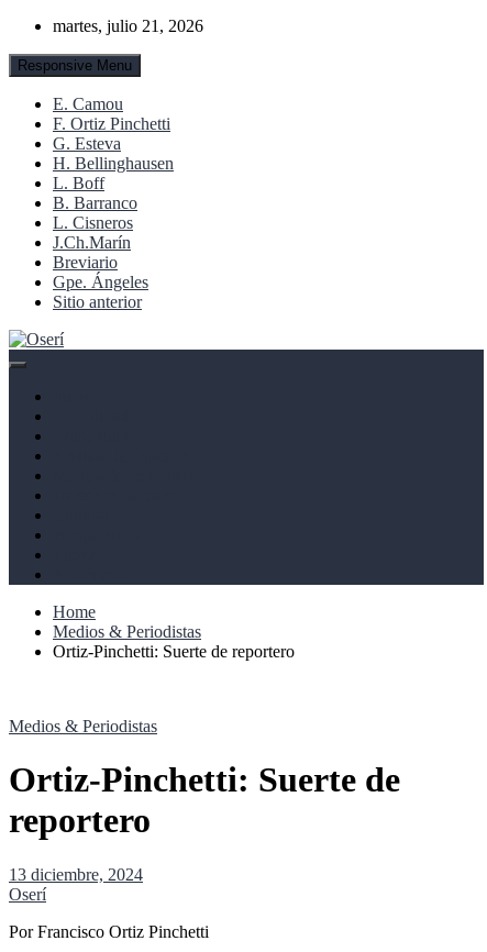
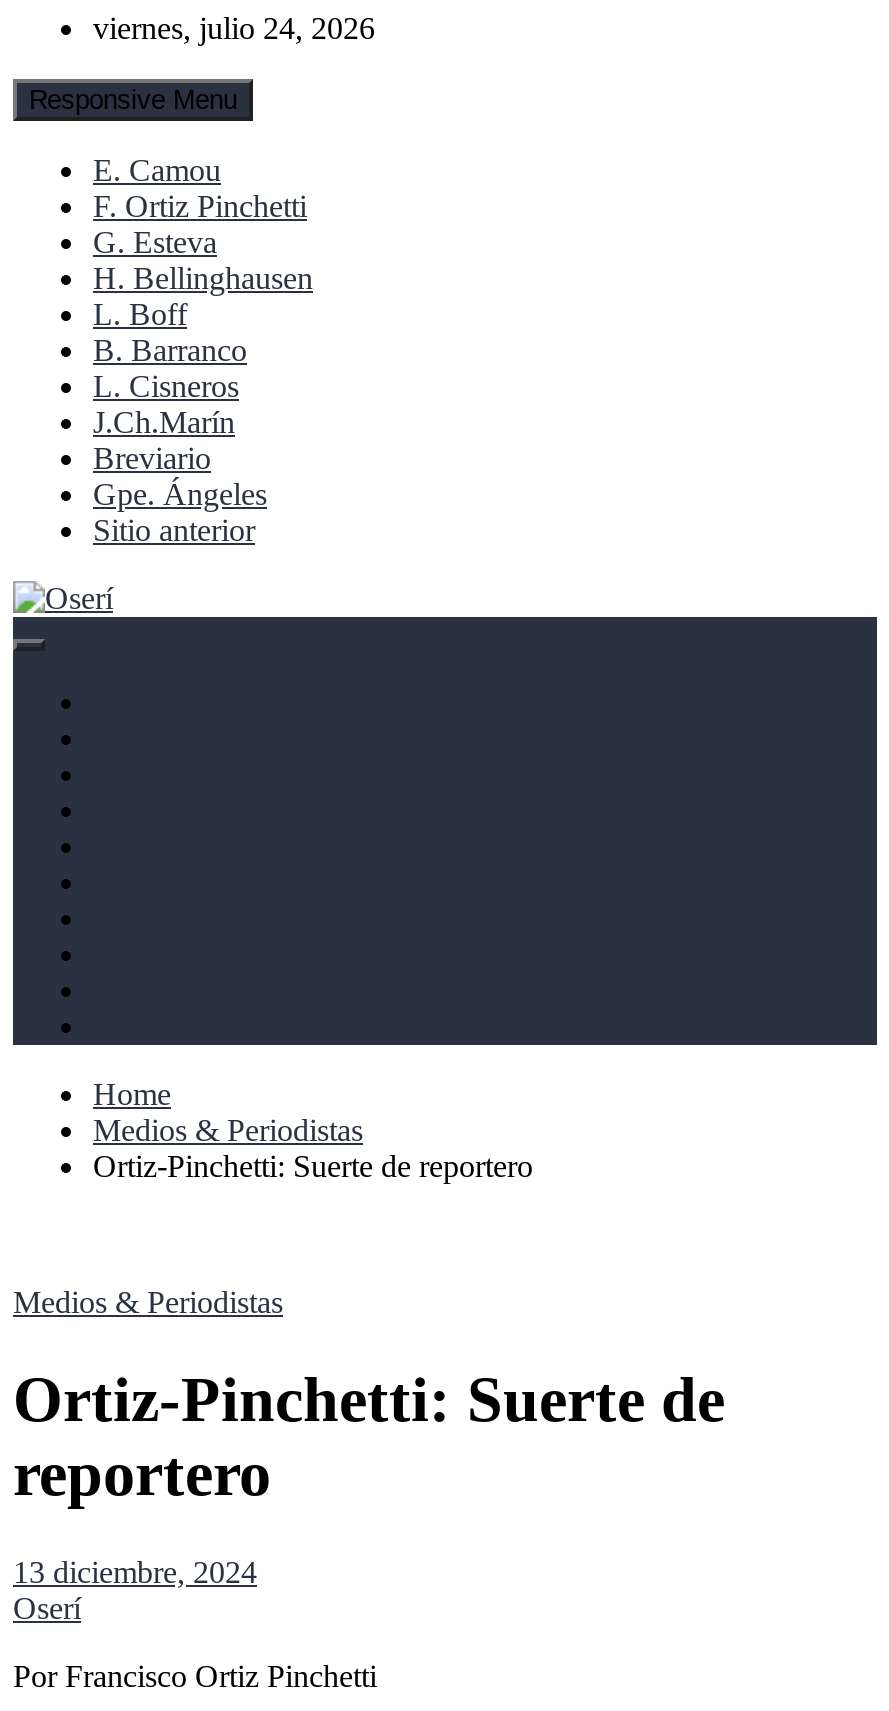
[53,16,203,35] martes, julio 21, 2026 -> [93,11,375,45] viernes, julio 24, 2026

